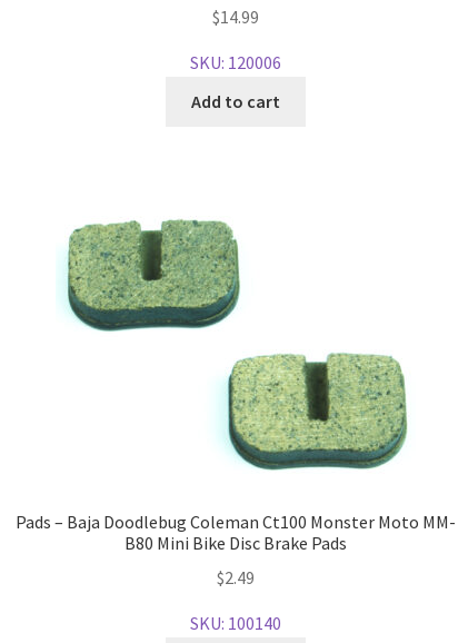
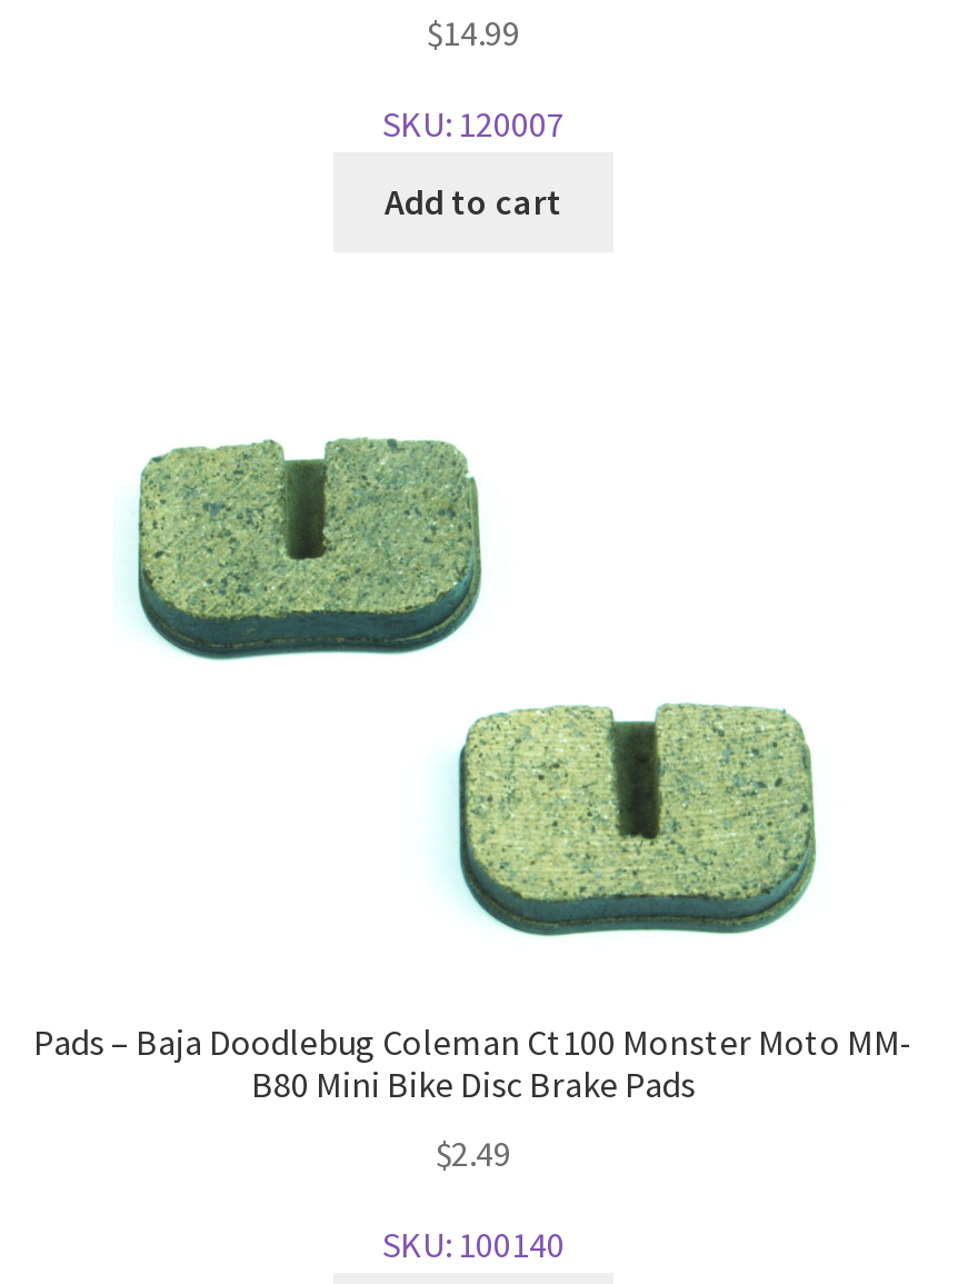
[190,52,281,74] SKU: 120006 -> [382,102,565,146] SKU: 120007

